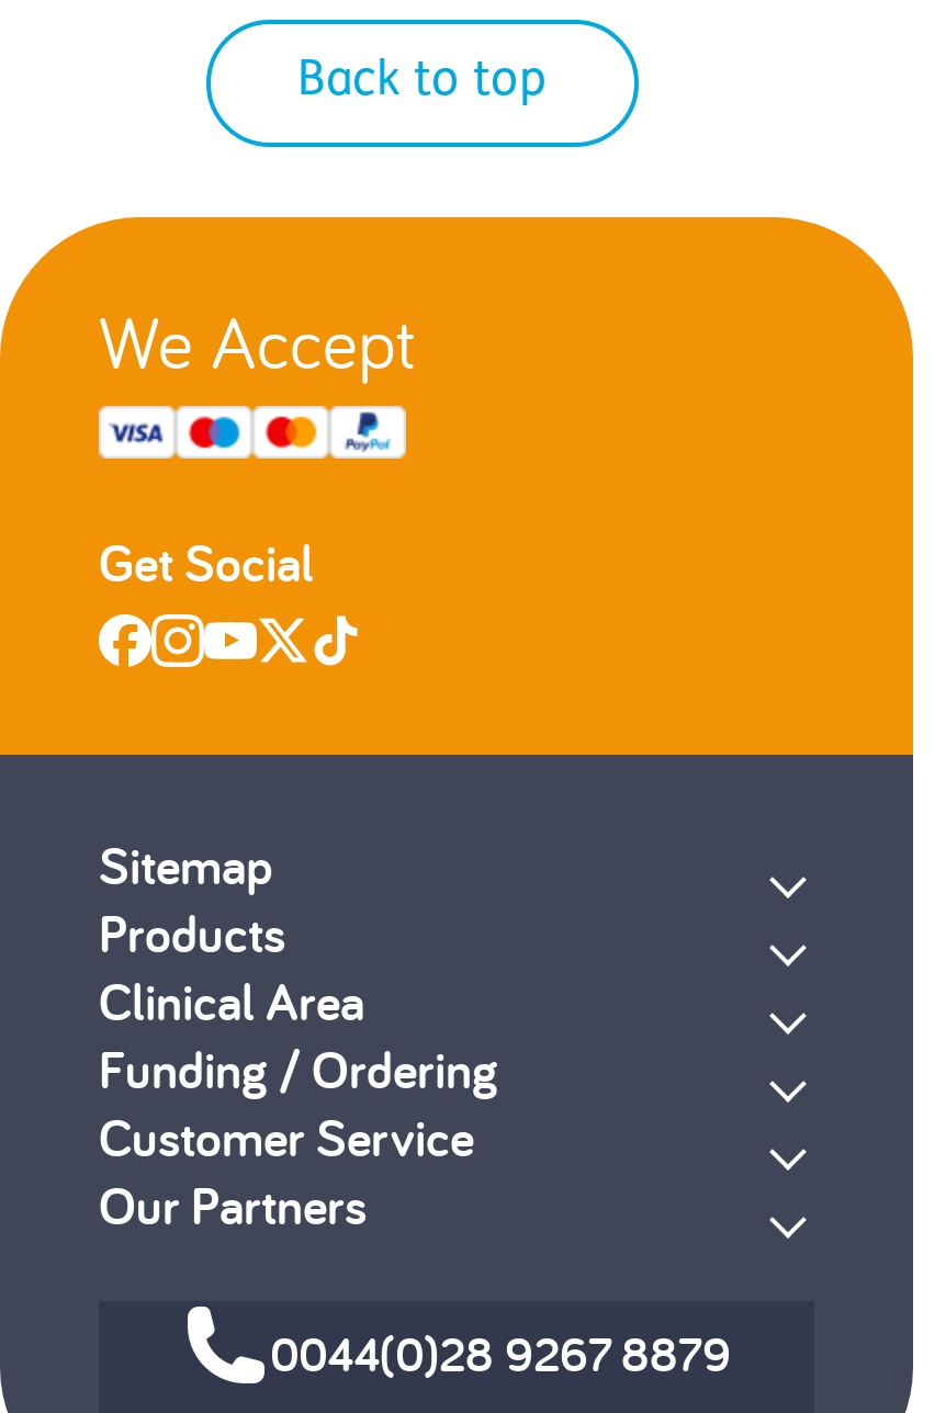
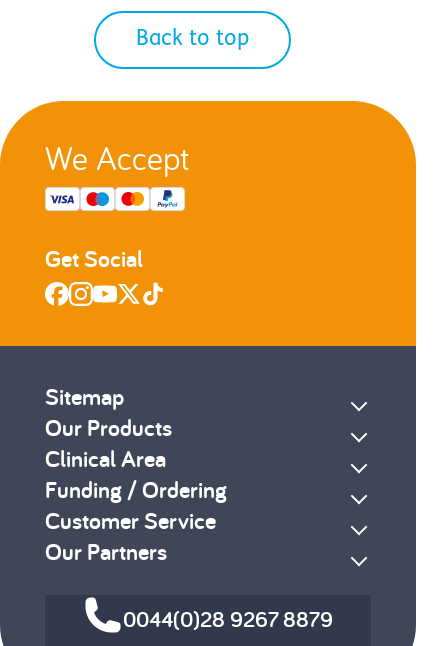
[99,900,285,968] Products -> [45,412,172,443] Our Products

